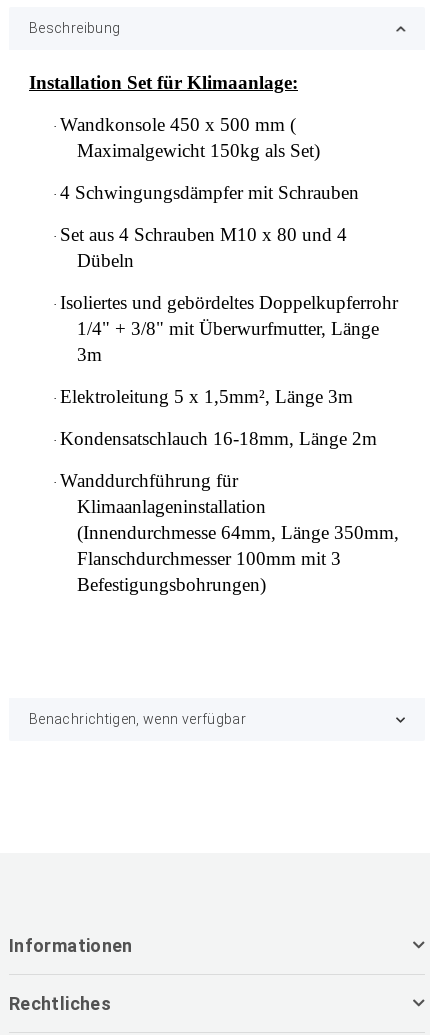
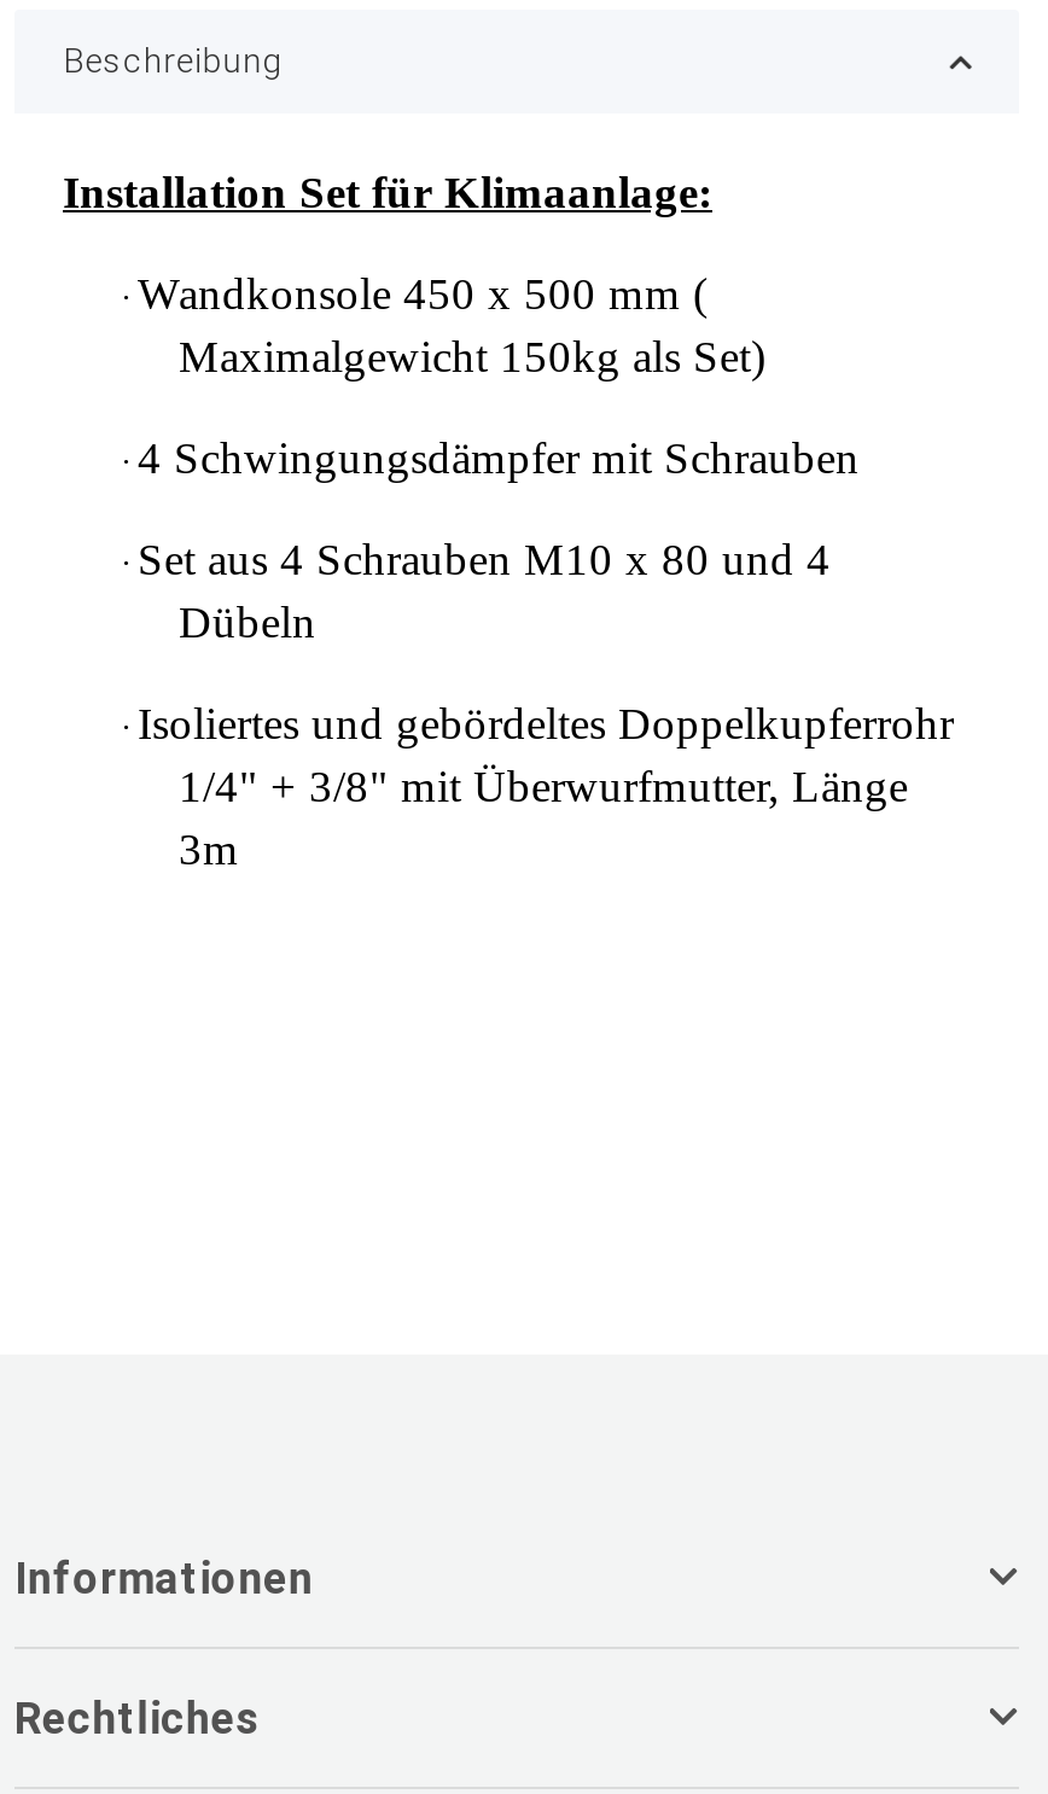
[53,386,399,595] · Elektroleitung 5 x 1,5mm², Länge 3m | · Kondensatschlauch 16-18mm, Länge 2m | · Wanddurchführung für | Klimaanlageninstallation | (Innendurchmesse 64mm, Länge 350mm, | Flanschdurchmesser 100mm mit 3 | Befestigungsbohrungen) -> none
[29,711,246,727] Benachrichtigen, wenn verfügbar -> none

